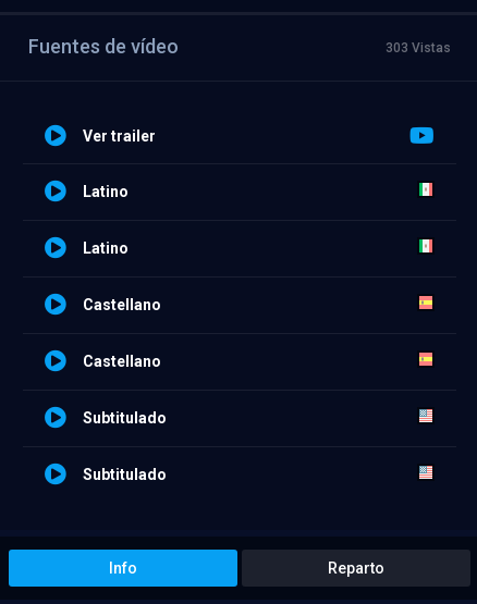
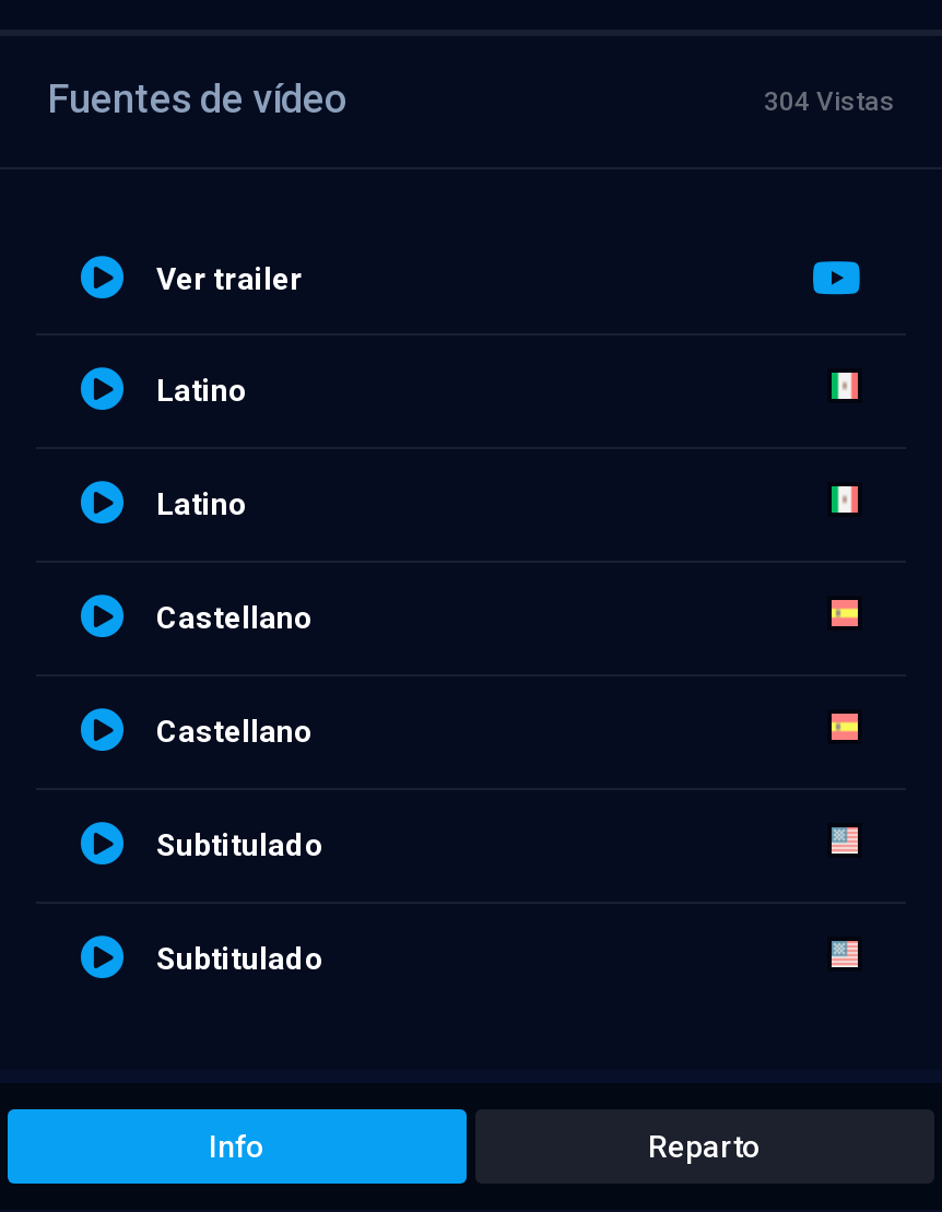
[386,40,451,56] 303 Vistas -> [764,86,895,117] 304 Vistas

